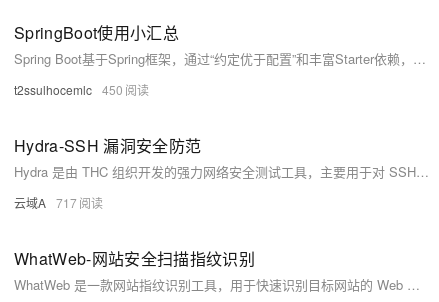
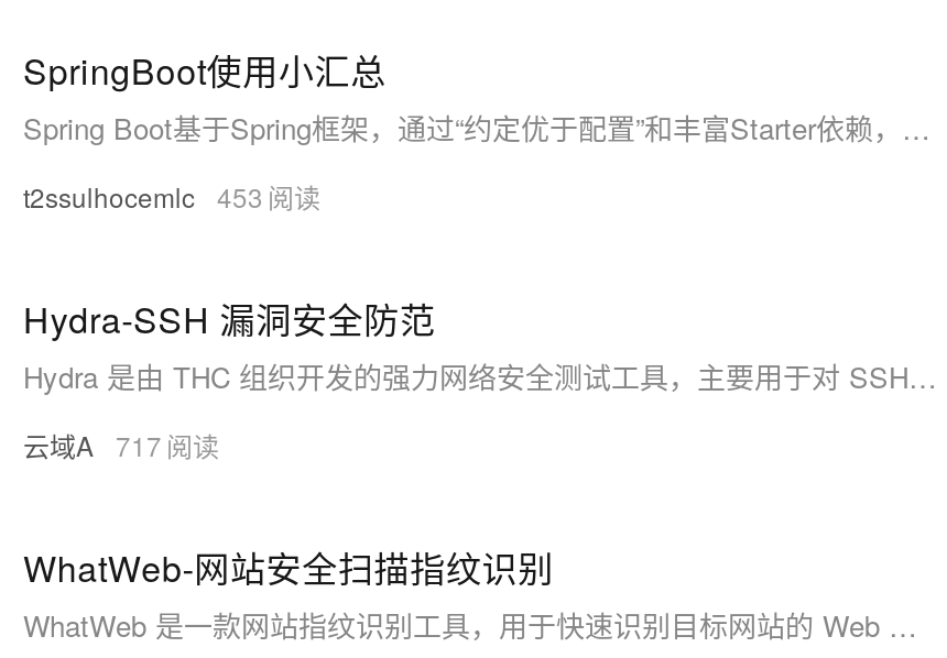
[14,81,123,98] t2ssulhocemlc 450 -> [23,177,263,215] t2ssulhocemlc 453

